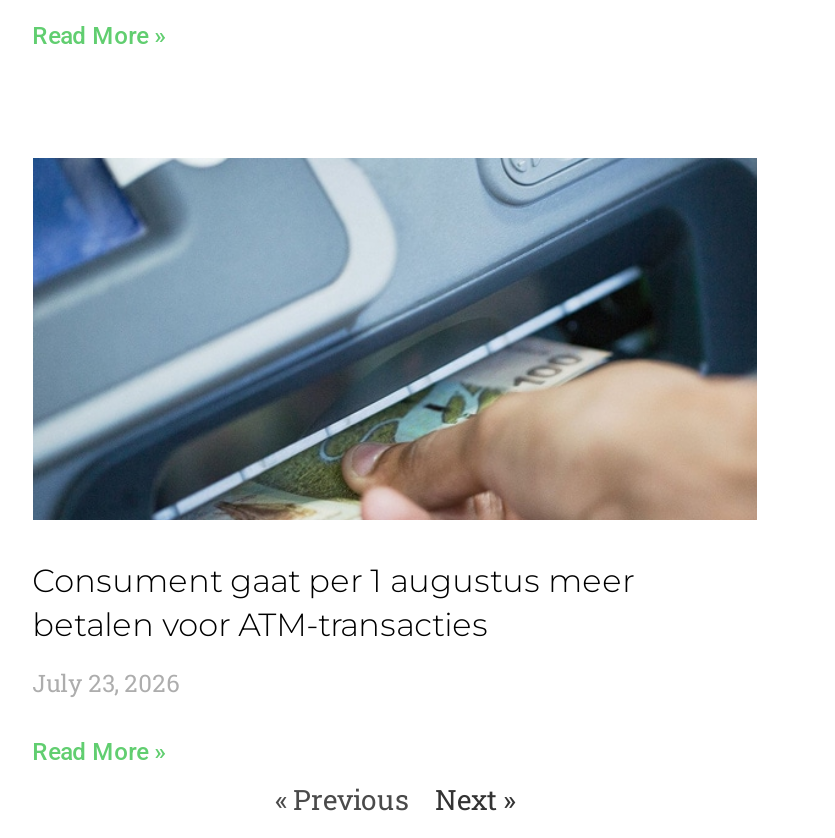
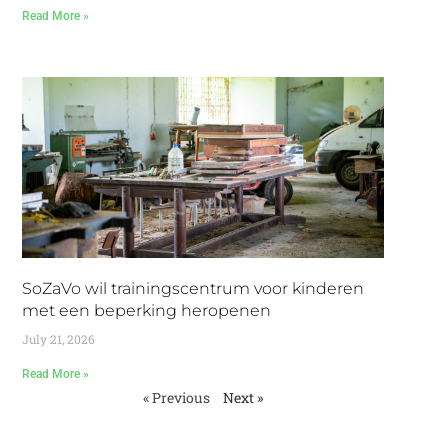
[31,156,759,644] [image] | Consument gaat per 1 augustus meer | betalen voor ATM-transacties -> [21,76,385,320] [image] | SoZaVo wil trainingscentrum voor kinderen | met een beperking heropenen
[32,666,180,698] July 23, 2026 -> [22,331,95,347] July 21, 2026

